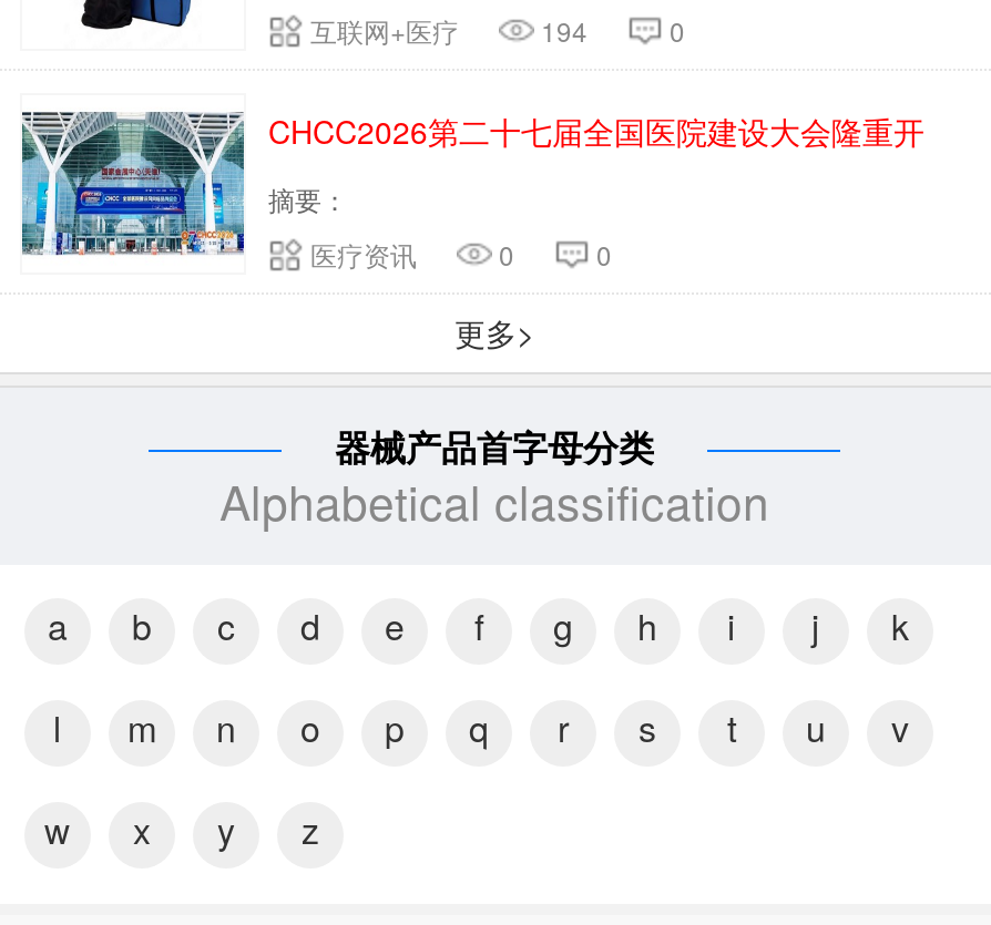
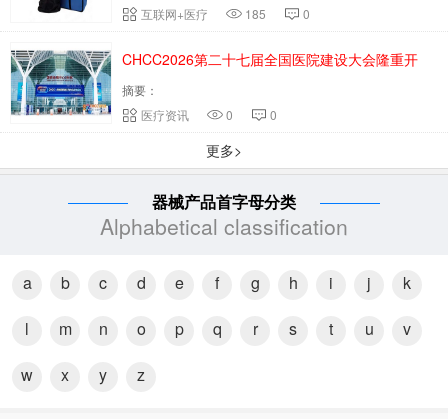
[534,12,588,50] 194 -> [242,5,266,22] 185

